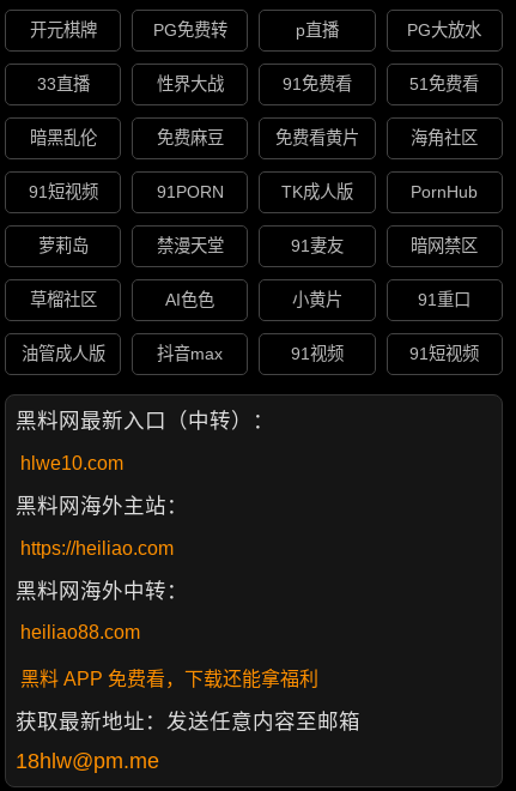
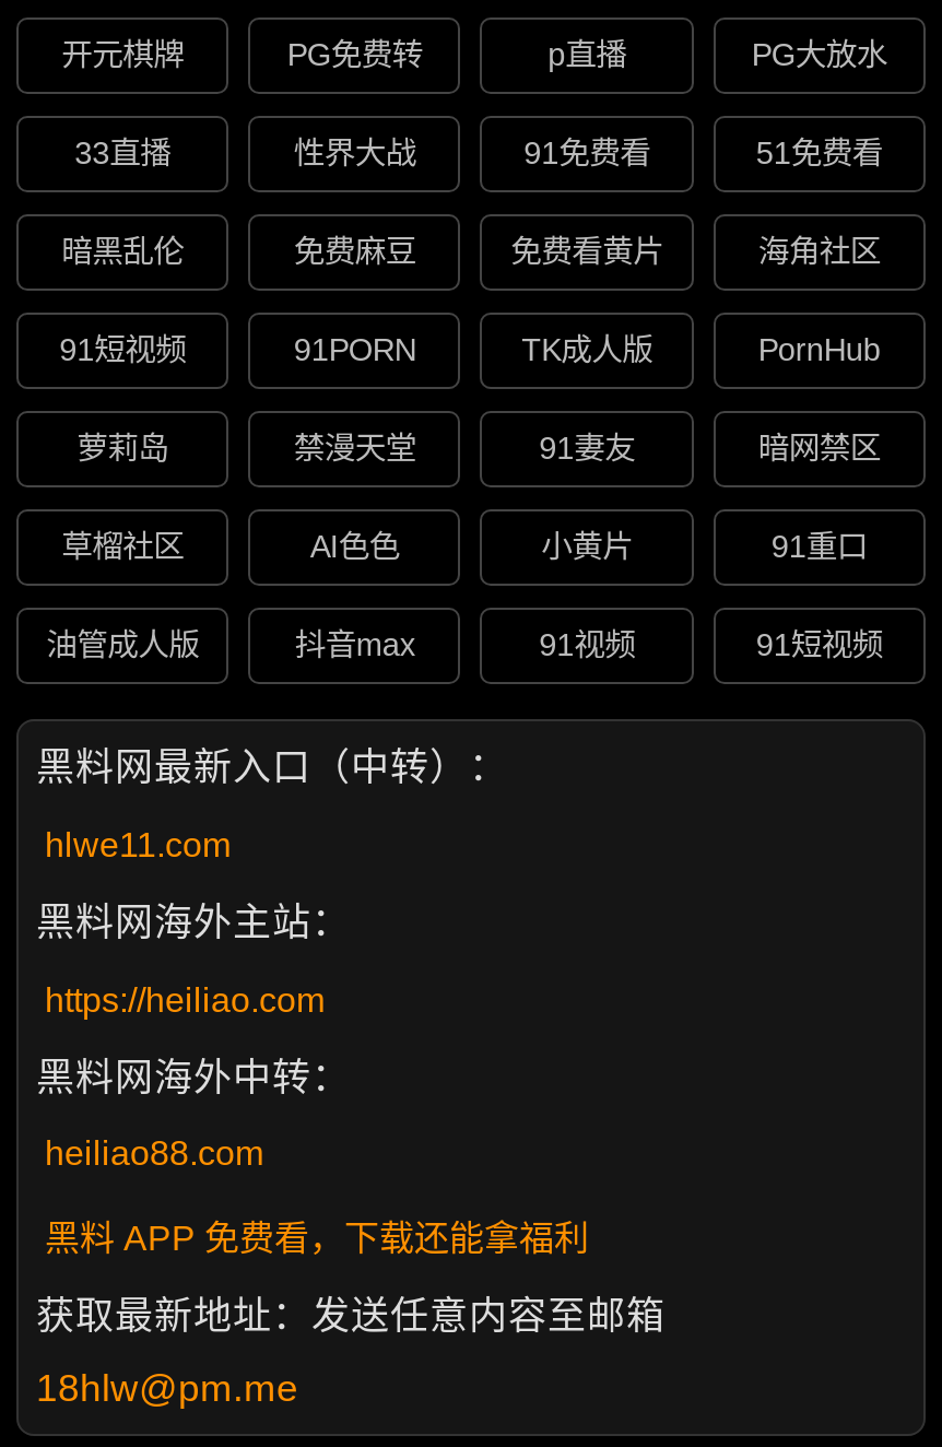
[20,453,123,473] hlwe10.com -> [45,826,231,863] hlwe11.com

